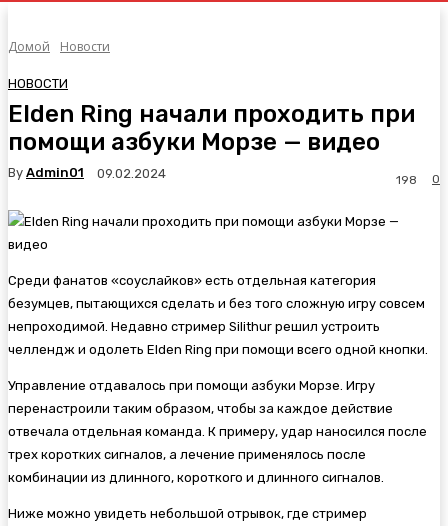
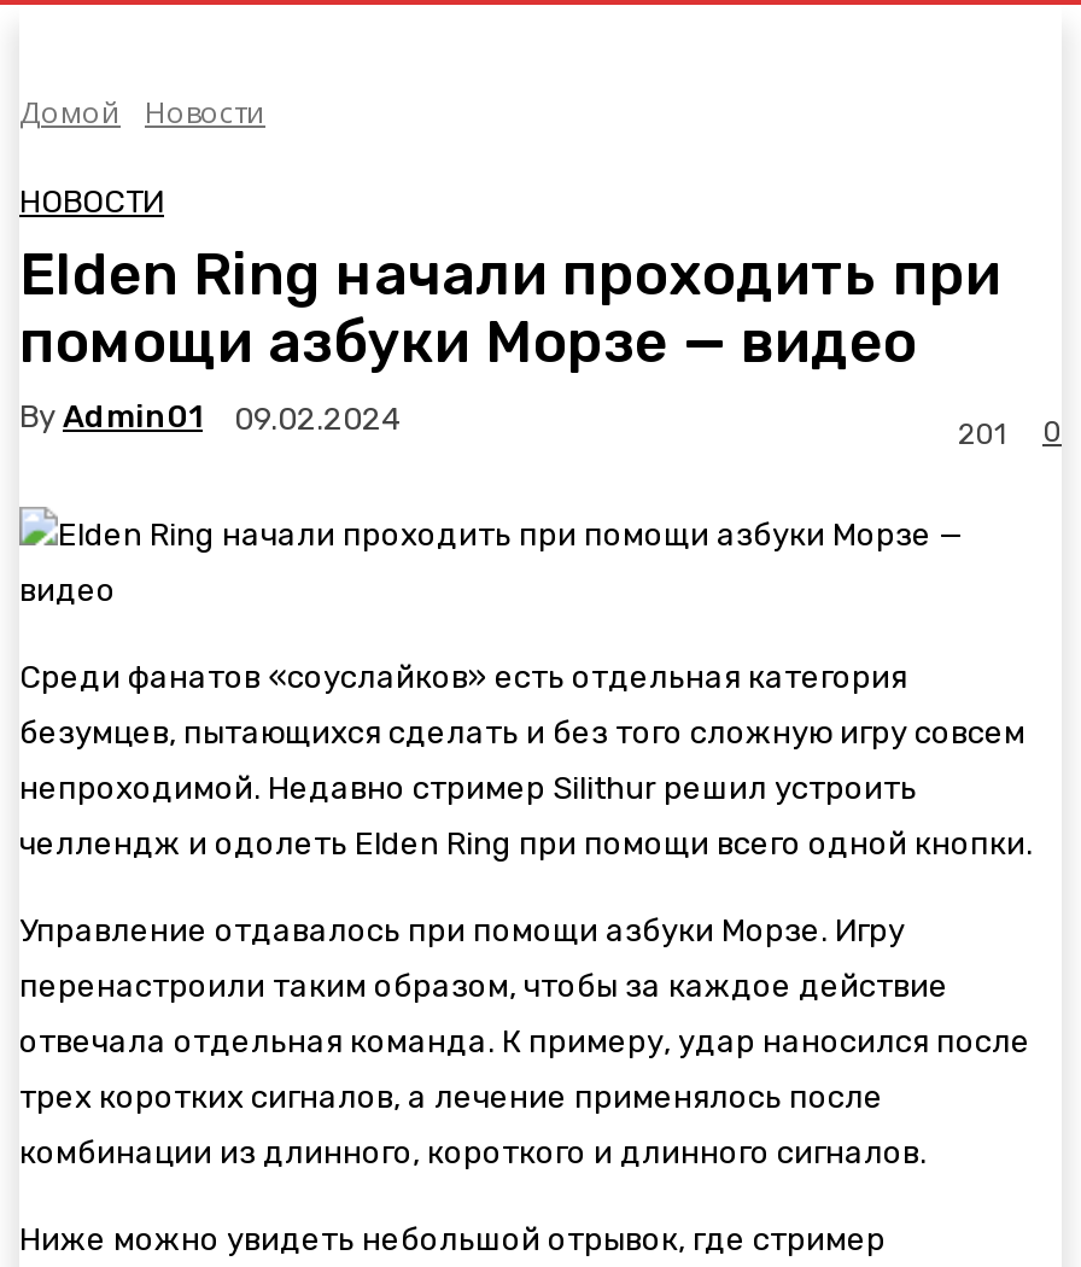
[396,172,440,187] 198 0 -> [958,414,1062,451] 201 0

